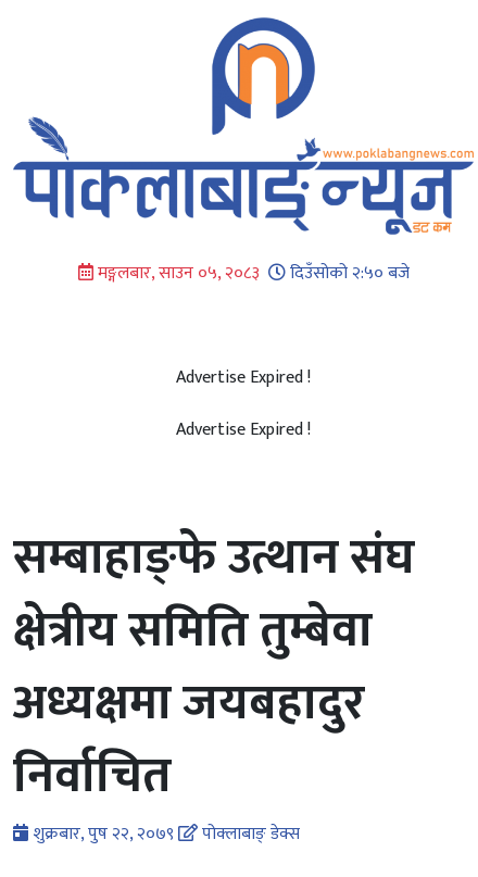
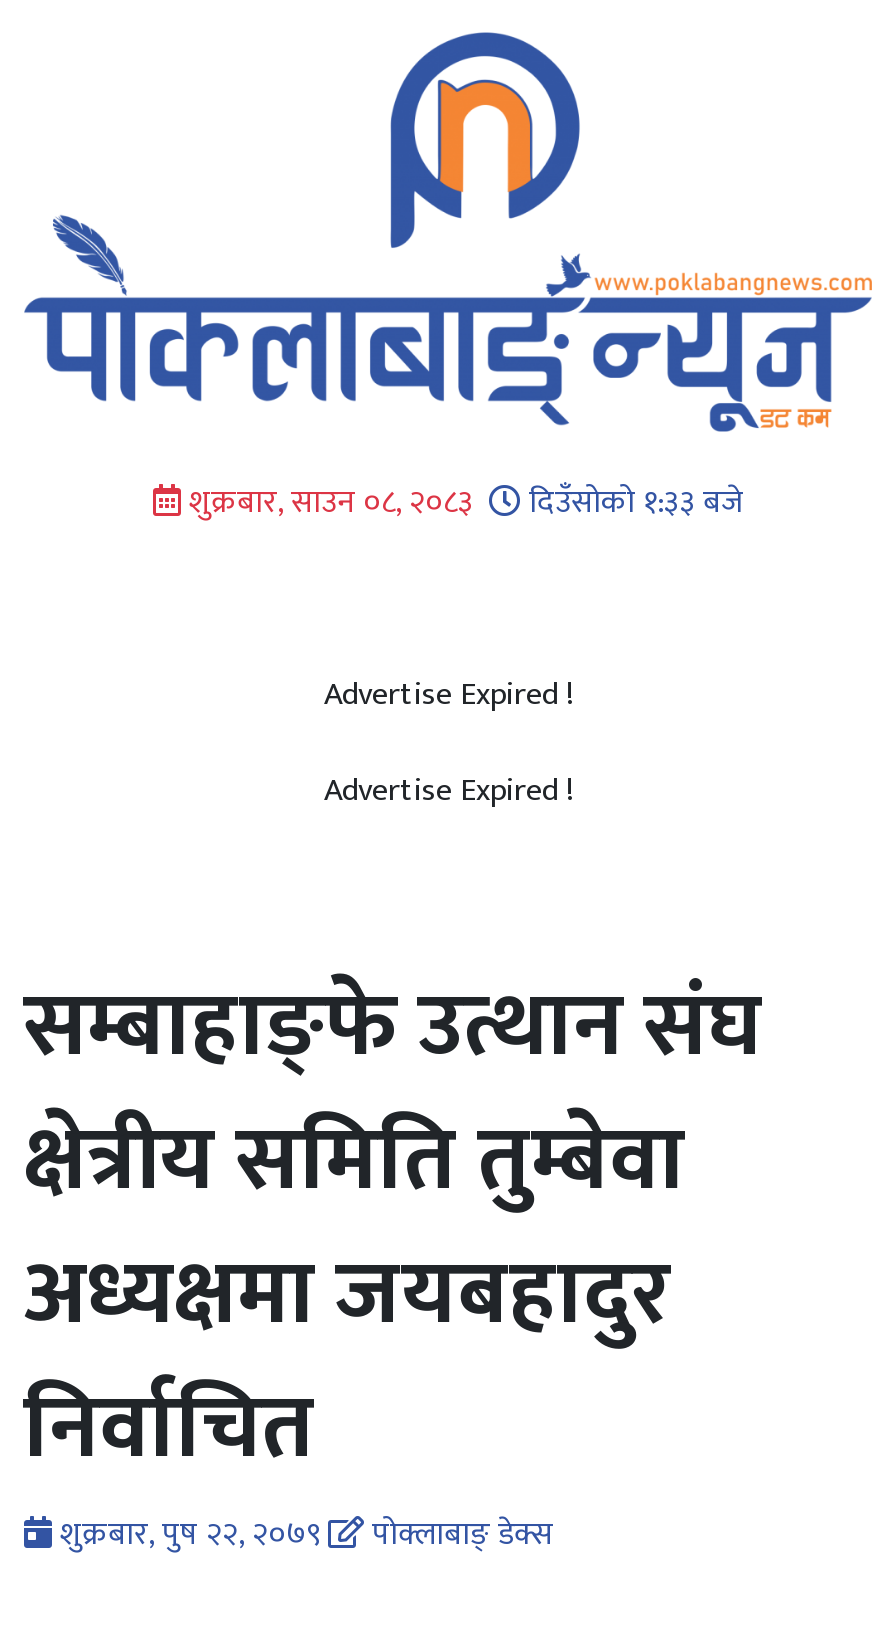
[93,258,259,288] मङ्गलबार, साउन ०५, २०८३ -> [181,475,473,529] शुक्रबार, साउन ०८, २०८३
[290,258,409,288] दिउँसोको २:५० बजे -> [529,475,743,529] दिउँसोको १:३३ बजे

